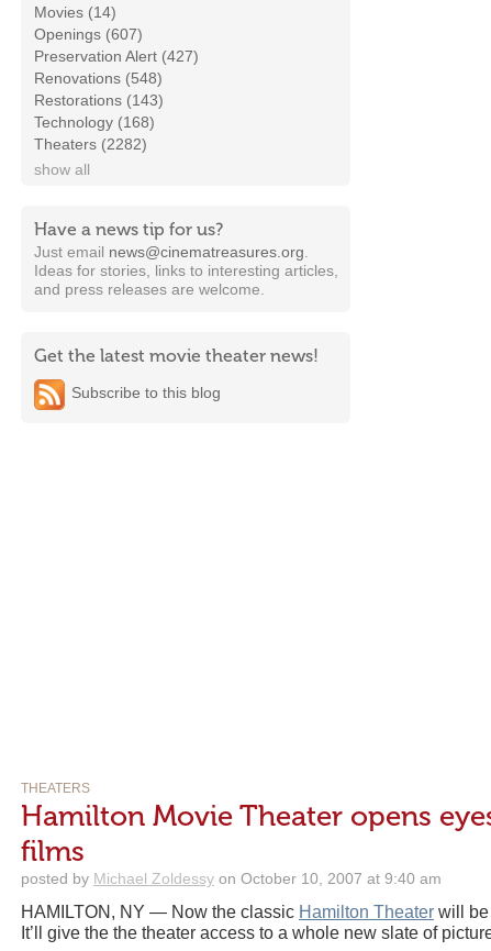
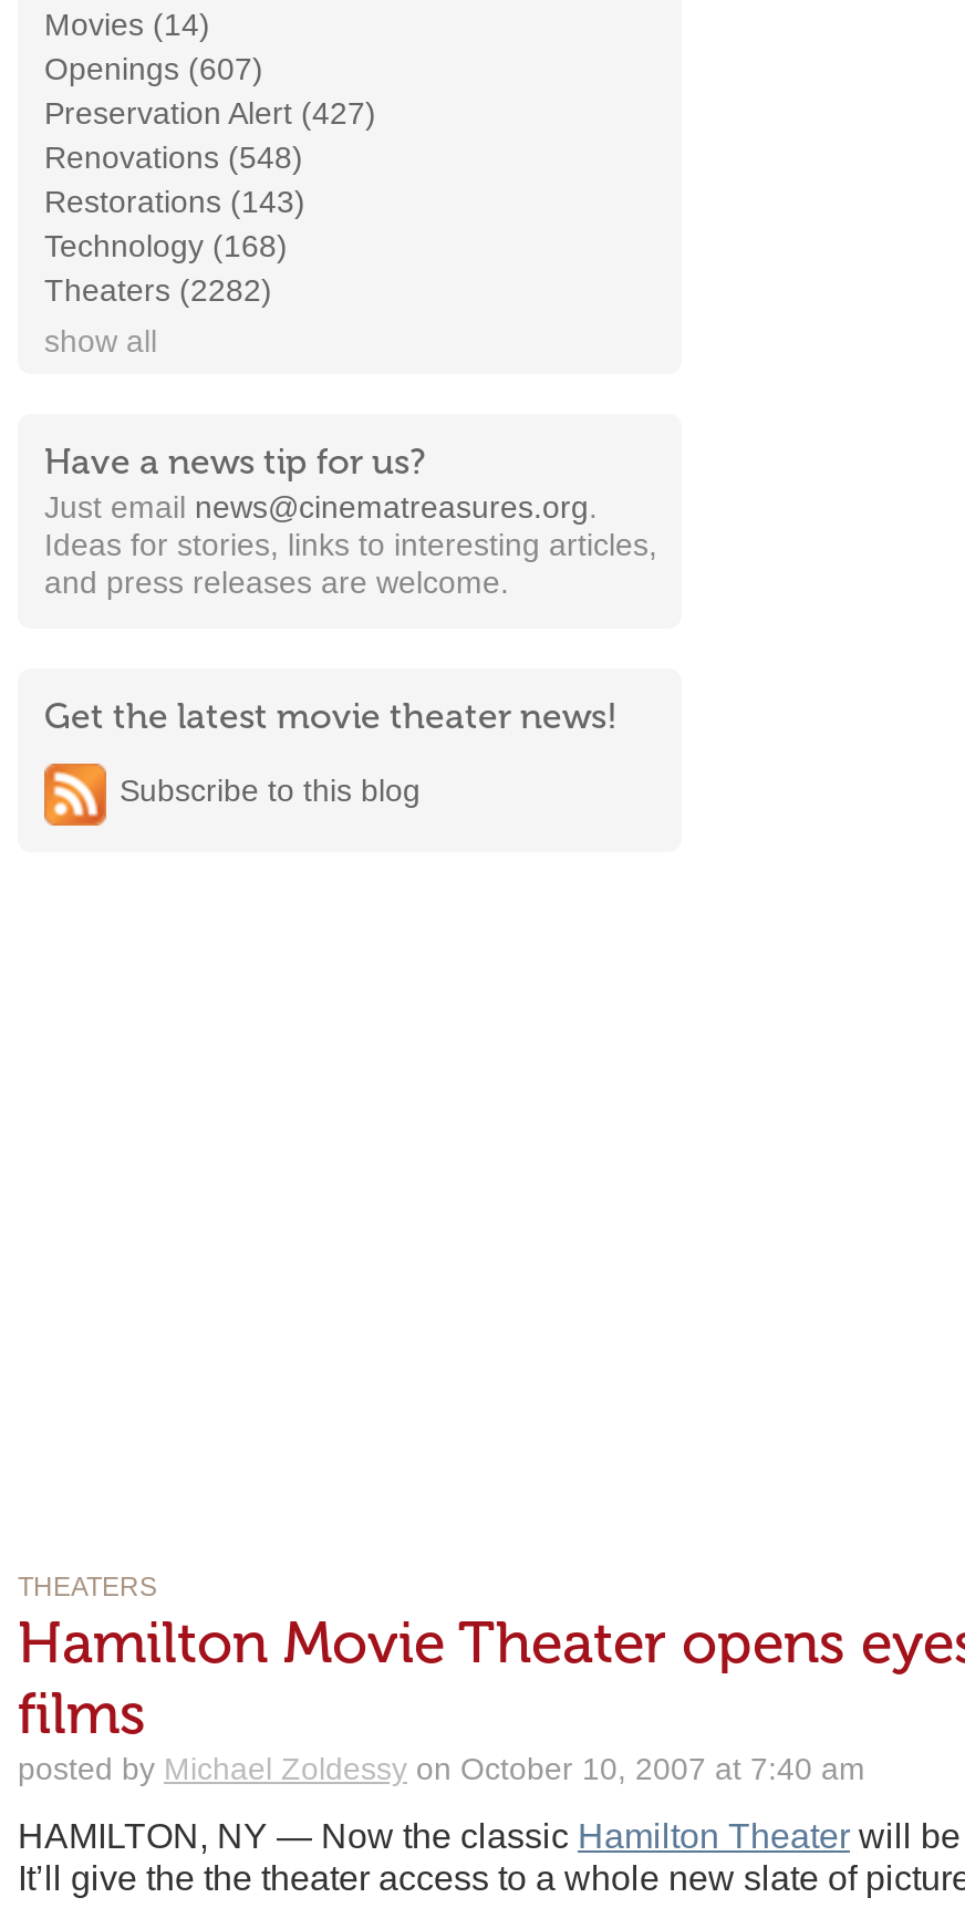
[21,870,442,887] posted by Michael Zoldessy on October 10, 2007 at 9:40 am -> [18,1751,865,1786] posted by Michael Zoldessy on October 10, 2007 at 7:40 am

